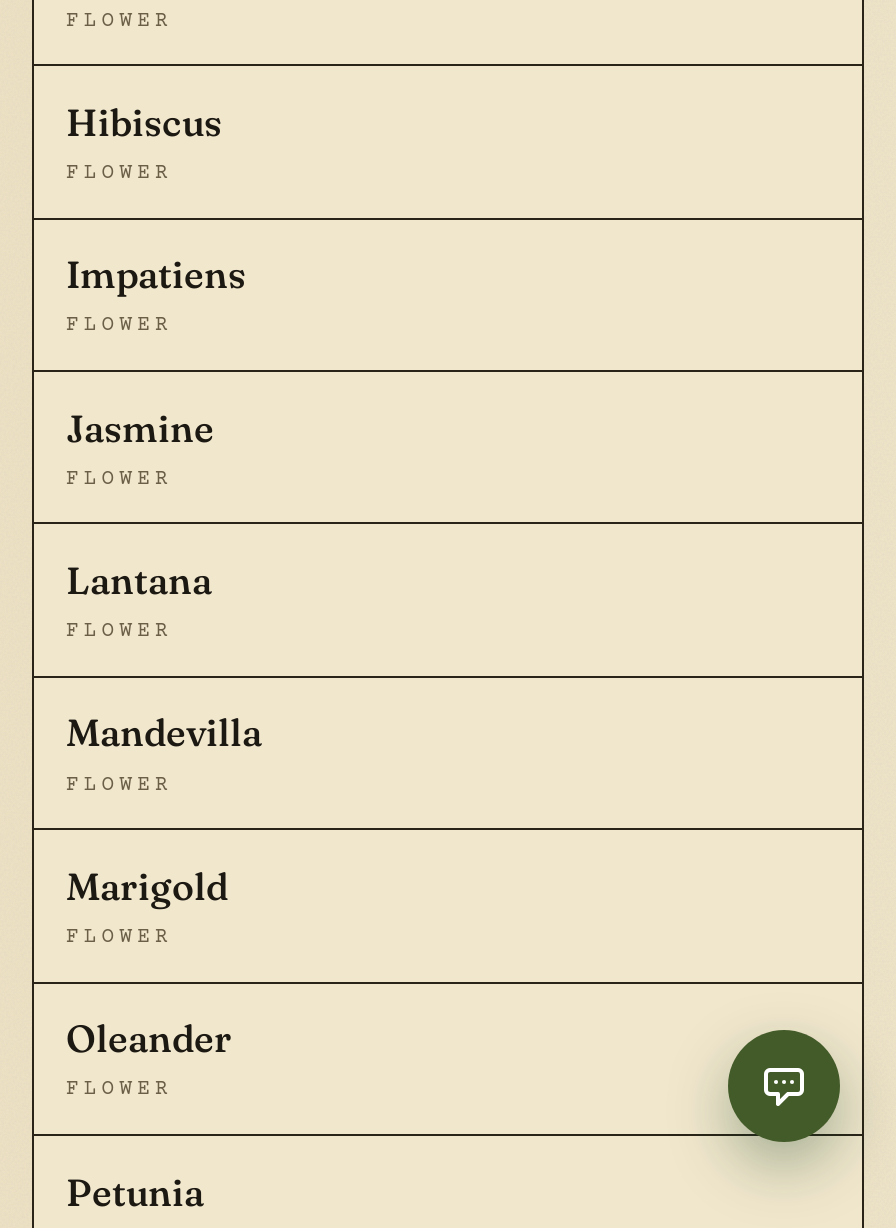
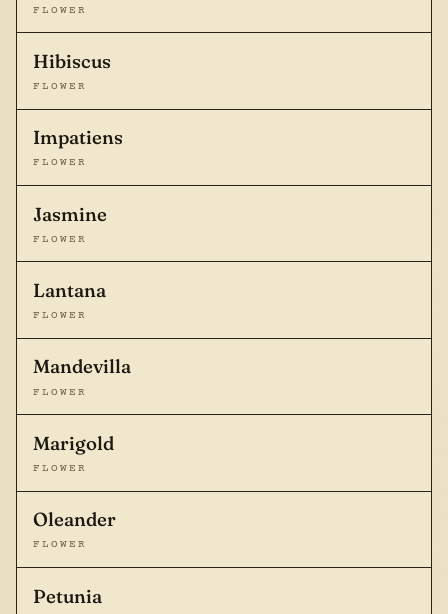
[716,1028,852,1178] [image] -> none

